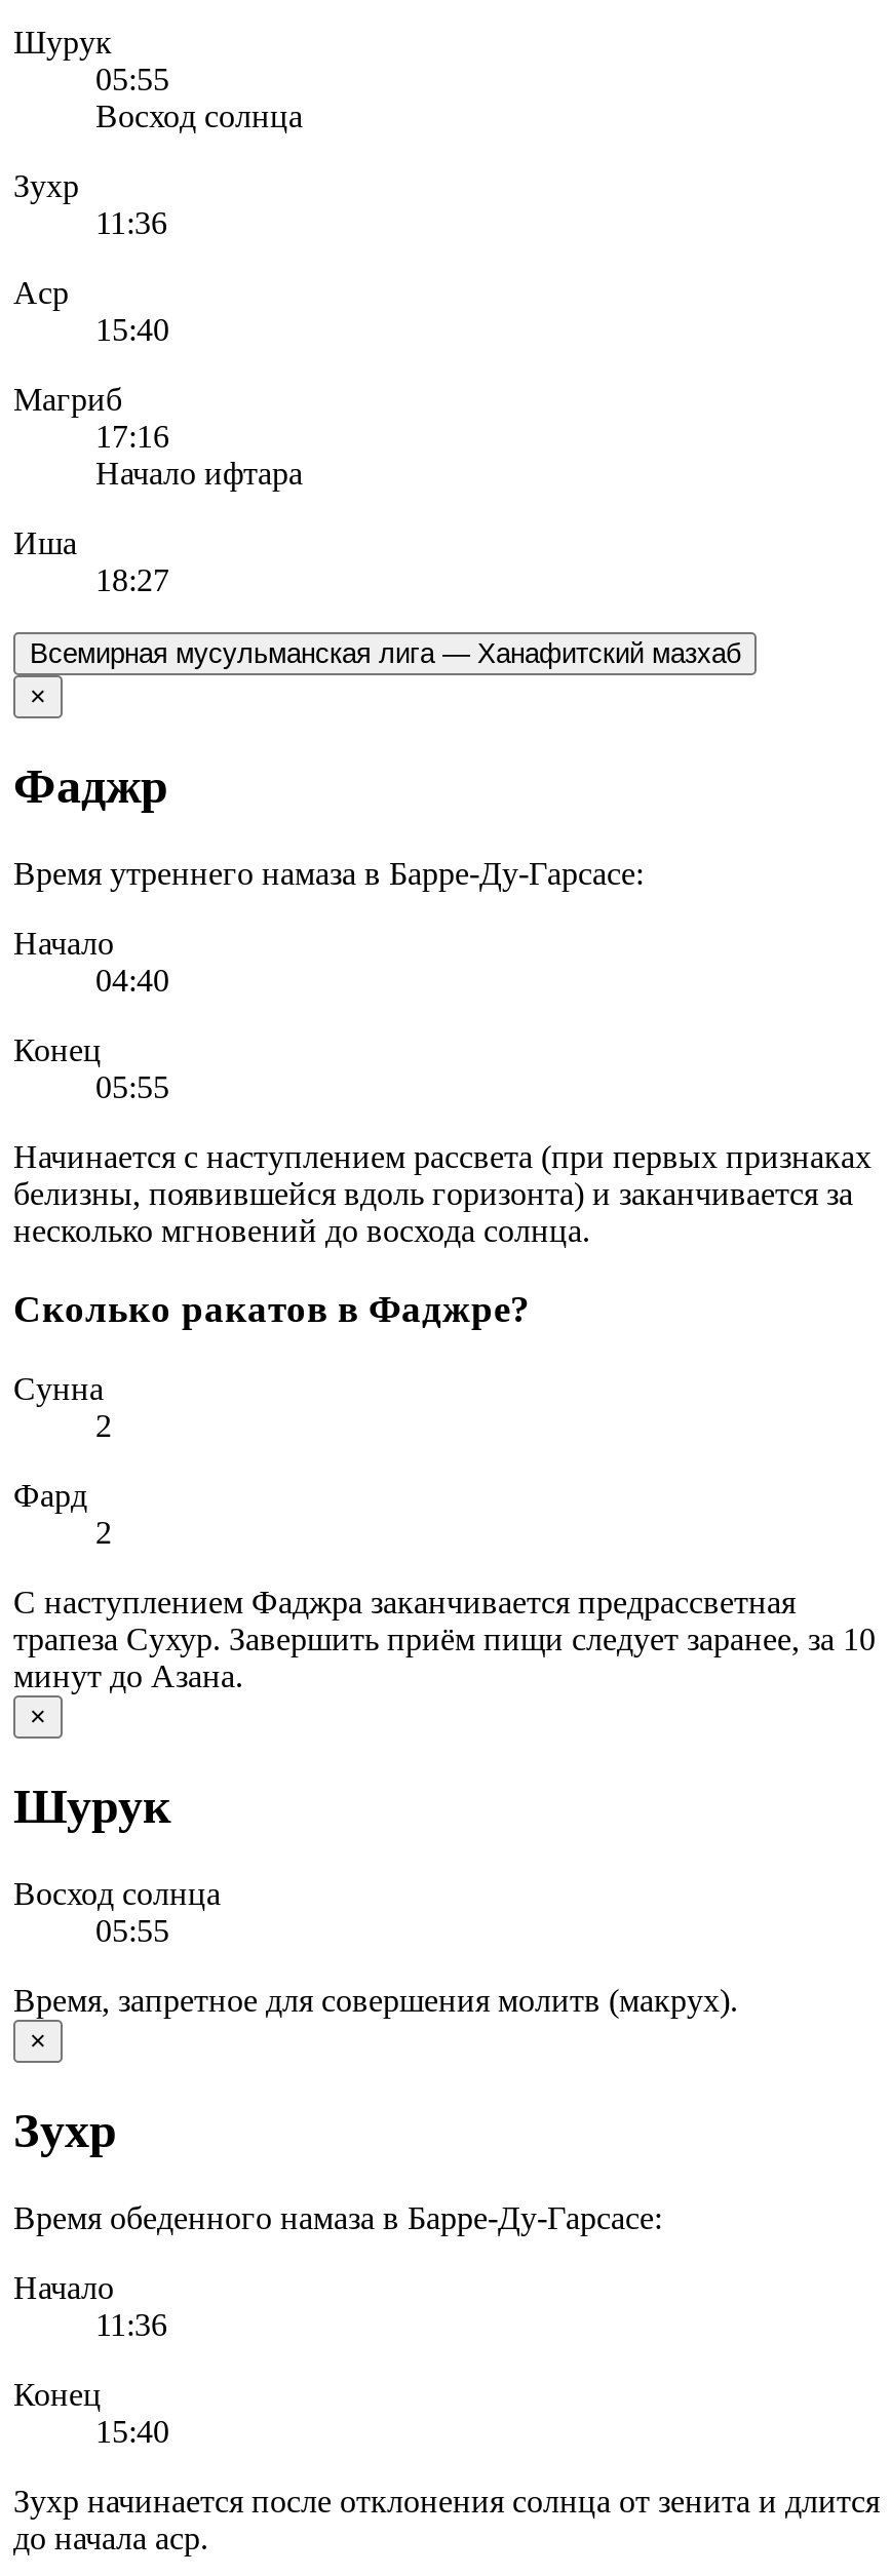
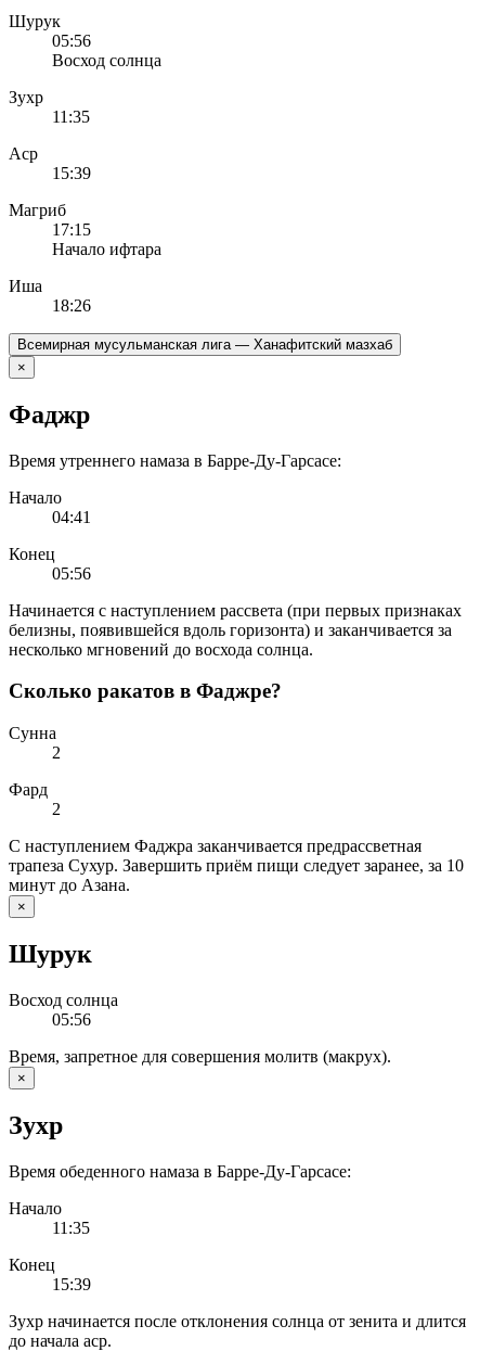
[95,61,169,96] 05:55 -> [52,31,91,50] 05:56
[95,205,167,240] 11:36 -> [52,107,90,126] 11:35
[95,312,169,347] 15:40 -> [52,164,91,182] 15:39
[95,419,169,453] 17:16 -> [52,220,91,239] 17:15
[95,562,169,597] 18:27 -> [52,296,91,315] 18:26
[95,962,169,997] 04:40 -> [52,508,91,526] 04:41
[95,1069,169,1104] 05:55 -> [52,564,91,582] 05:56
[95,1913,169,1948] 05:55 -> [52,1010,91,1029] 05:56
[95,2307,167,2342] 11:36 -> [52,1218,90,1237] 11:35
[95,2413,169,2448] 15:40 -> [52,1275,91,1293] 15:39

